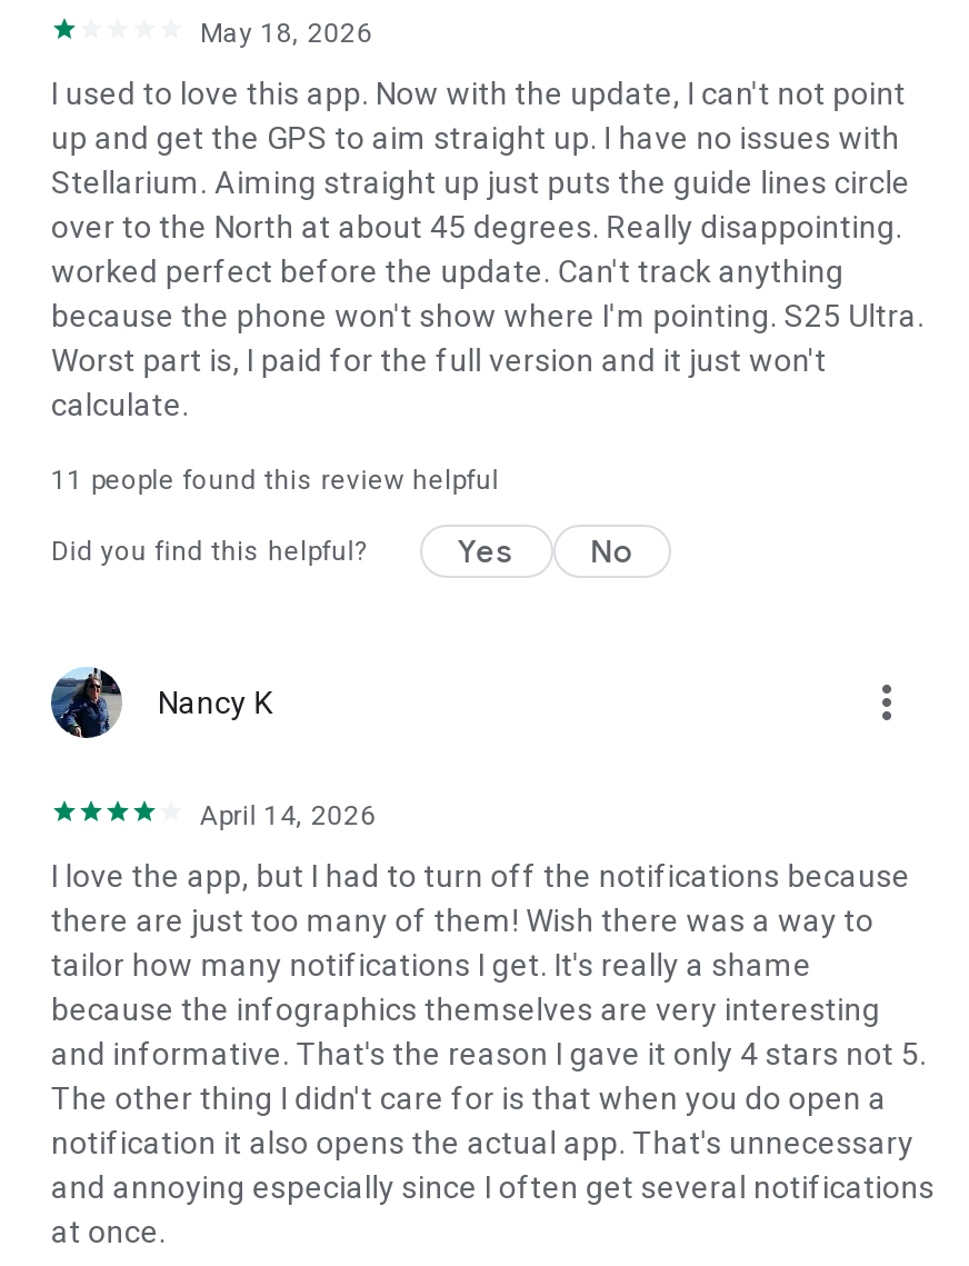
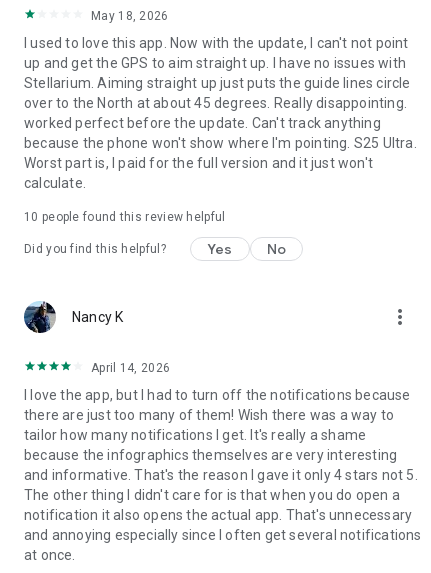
[51,465,499,496] 11 people found this review helpful -> [24,210,225,224] 10 people found this review helpful

